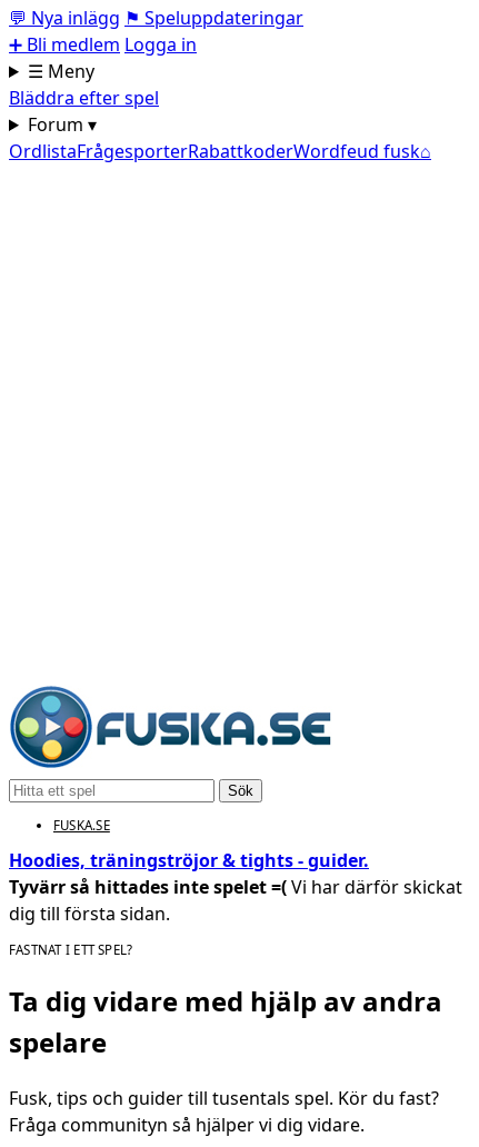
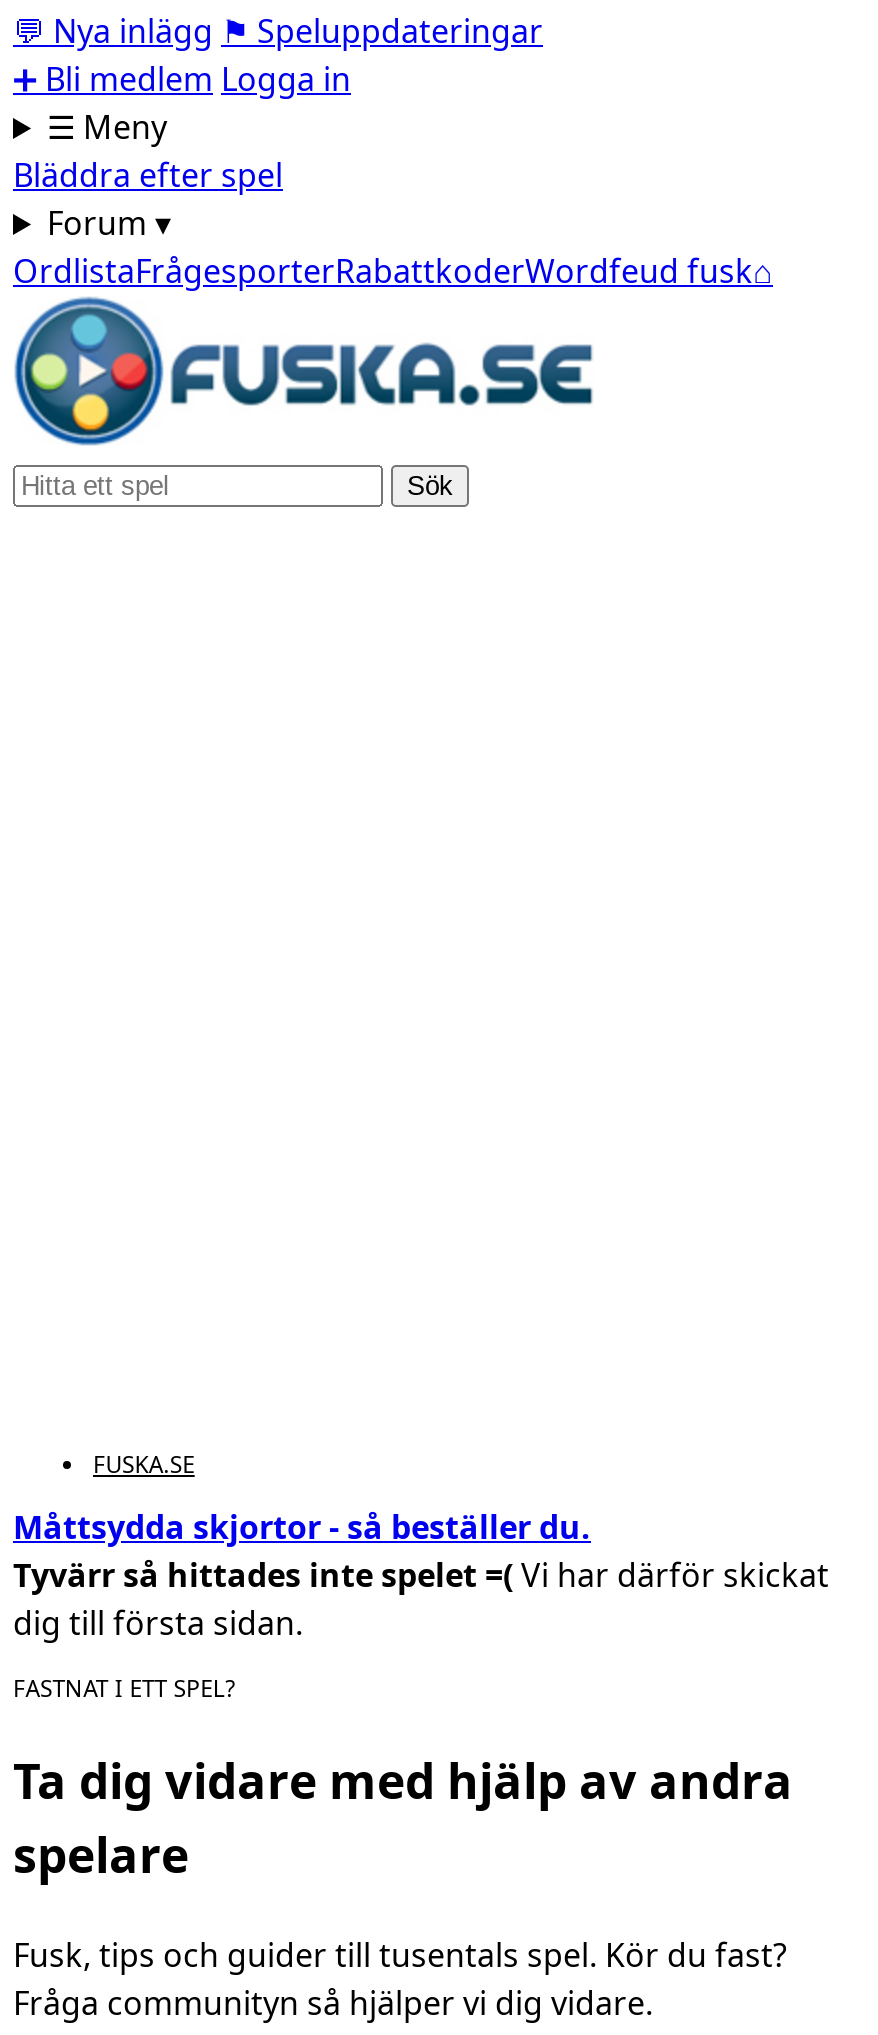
moved [8,688,331,799] -> [11,301,593,501]: [image] | Sök
[9,848,369,872] Hoodies, träningströjor & tights - guider. -> [13,1505,591,1549] Måttsydda skjortor - så beställer du.

